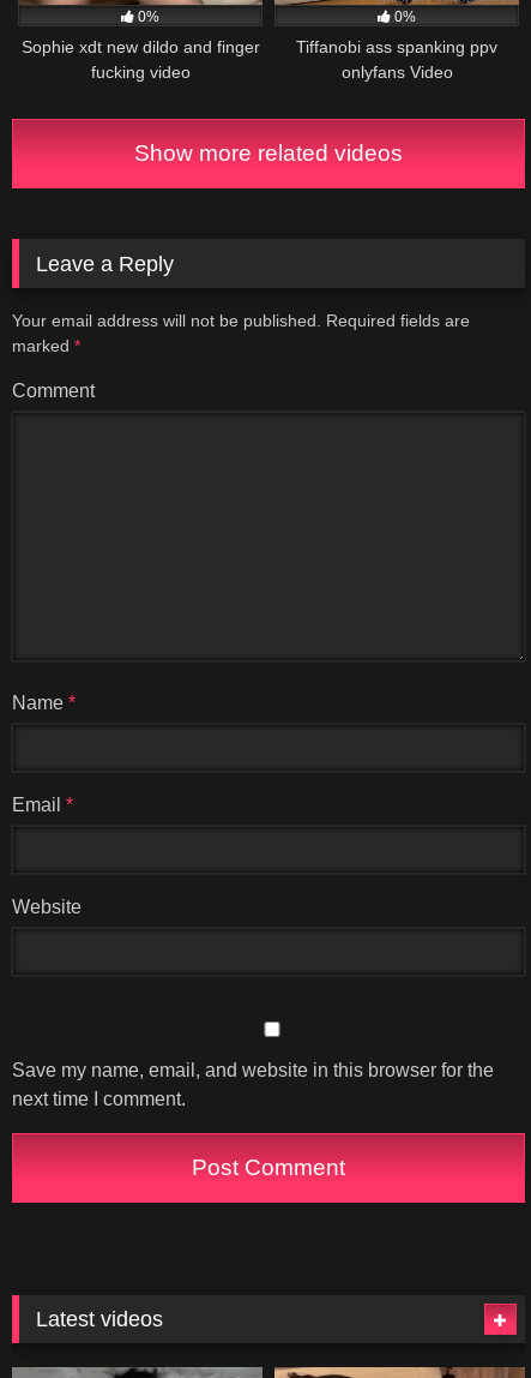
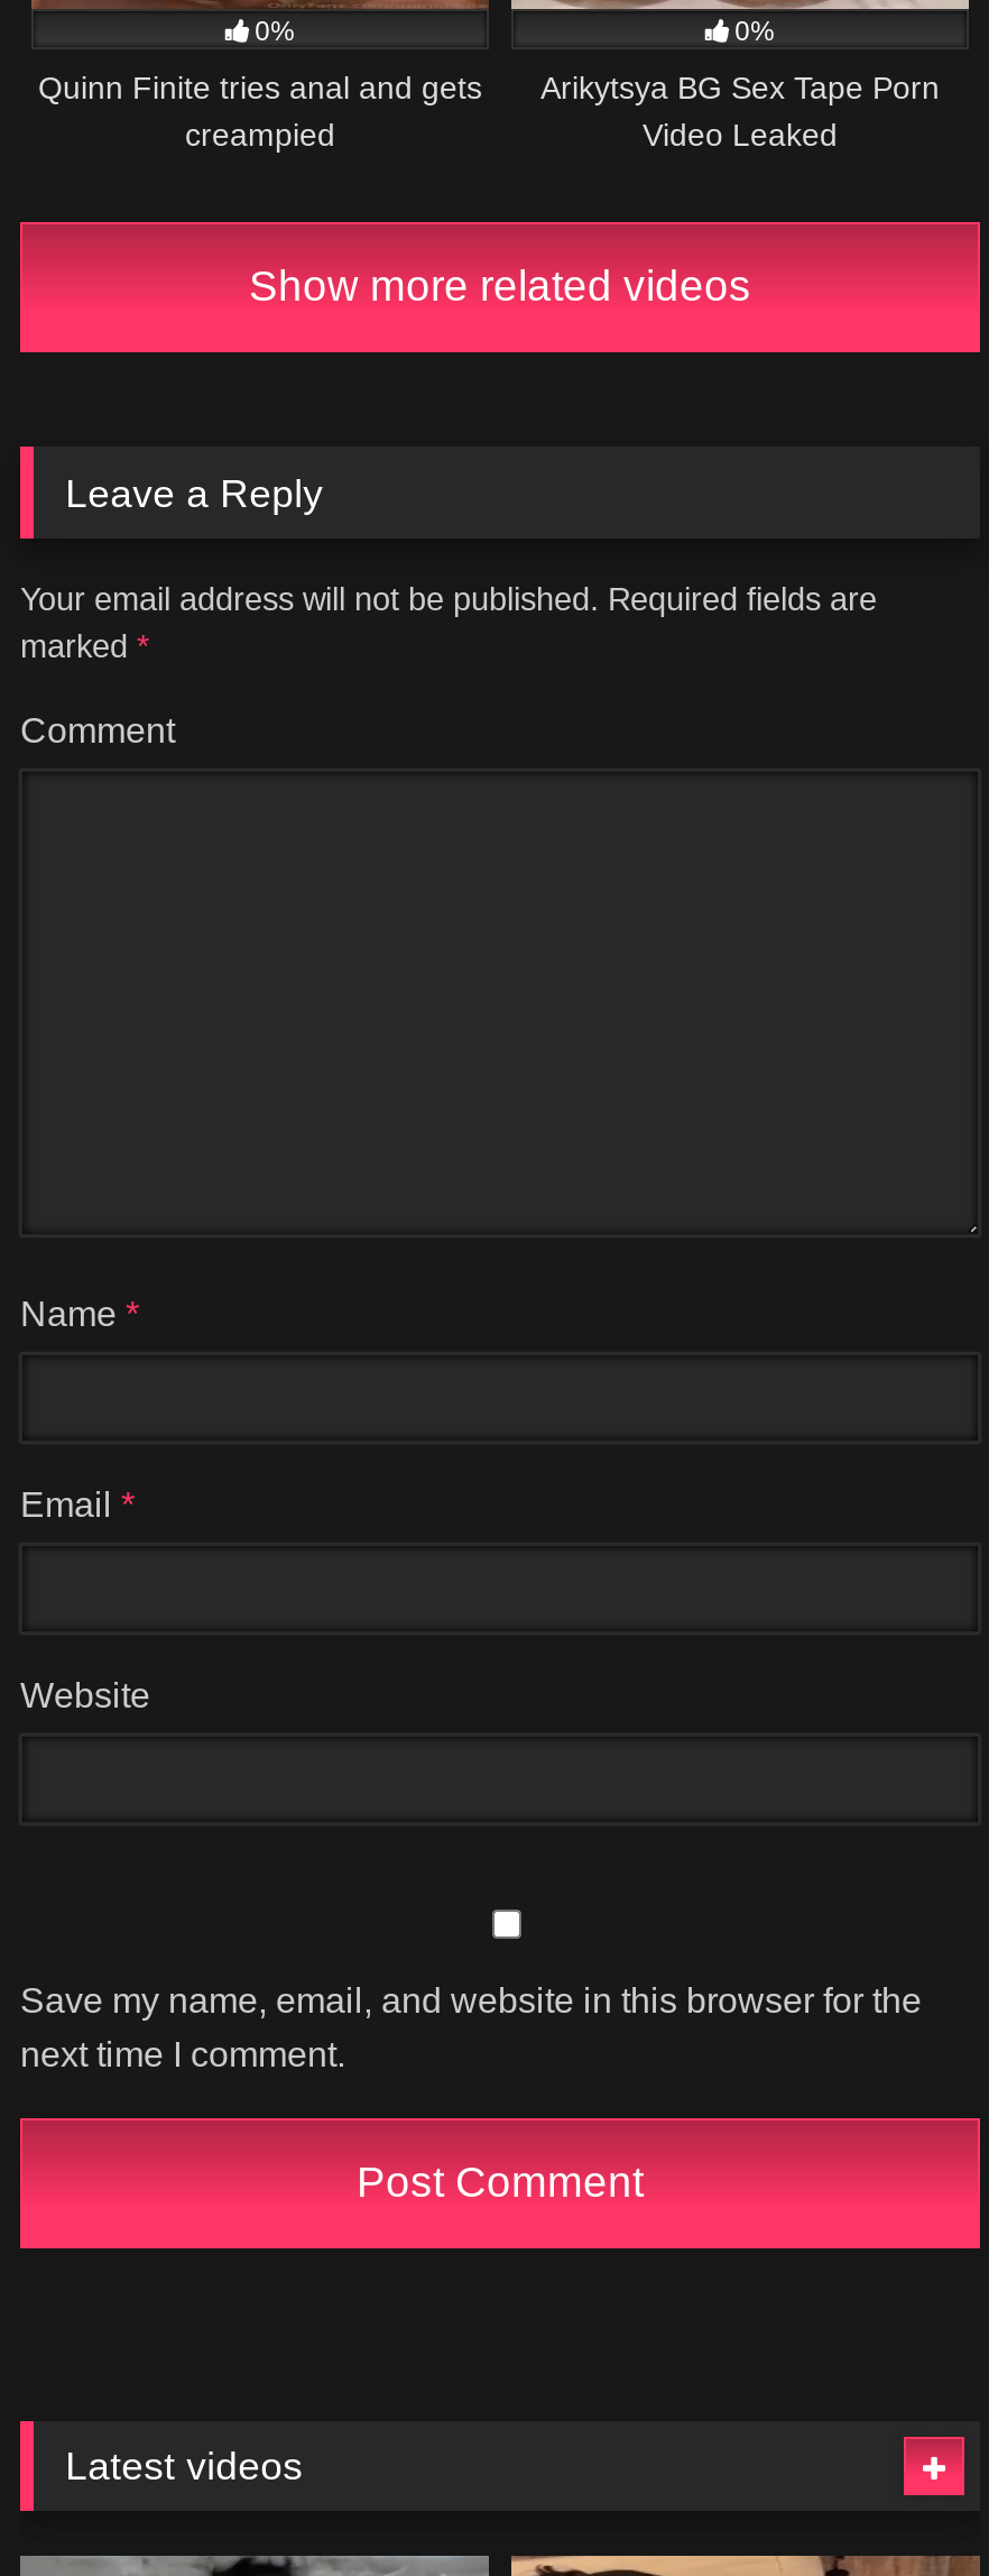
[21,37,260,82] Sophie xdt new dildo and finger | fucking video -> [38,69,482,152] Quinn Finite tries anal and gets | creampied
[296,37,497,82] Tiffanobi ass spanking ppv | onlyfans Video -> [540,69,940,152] Arikytsya BG Sex Tape Porn | Video Leaked

